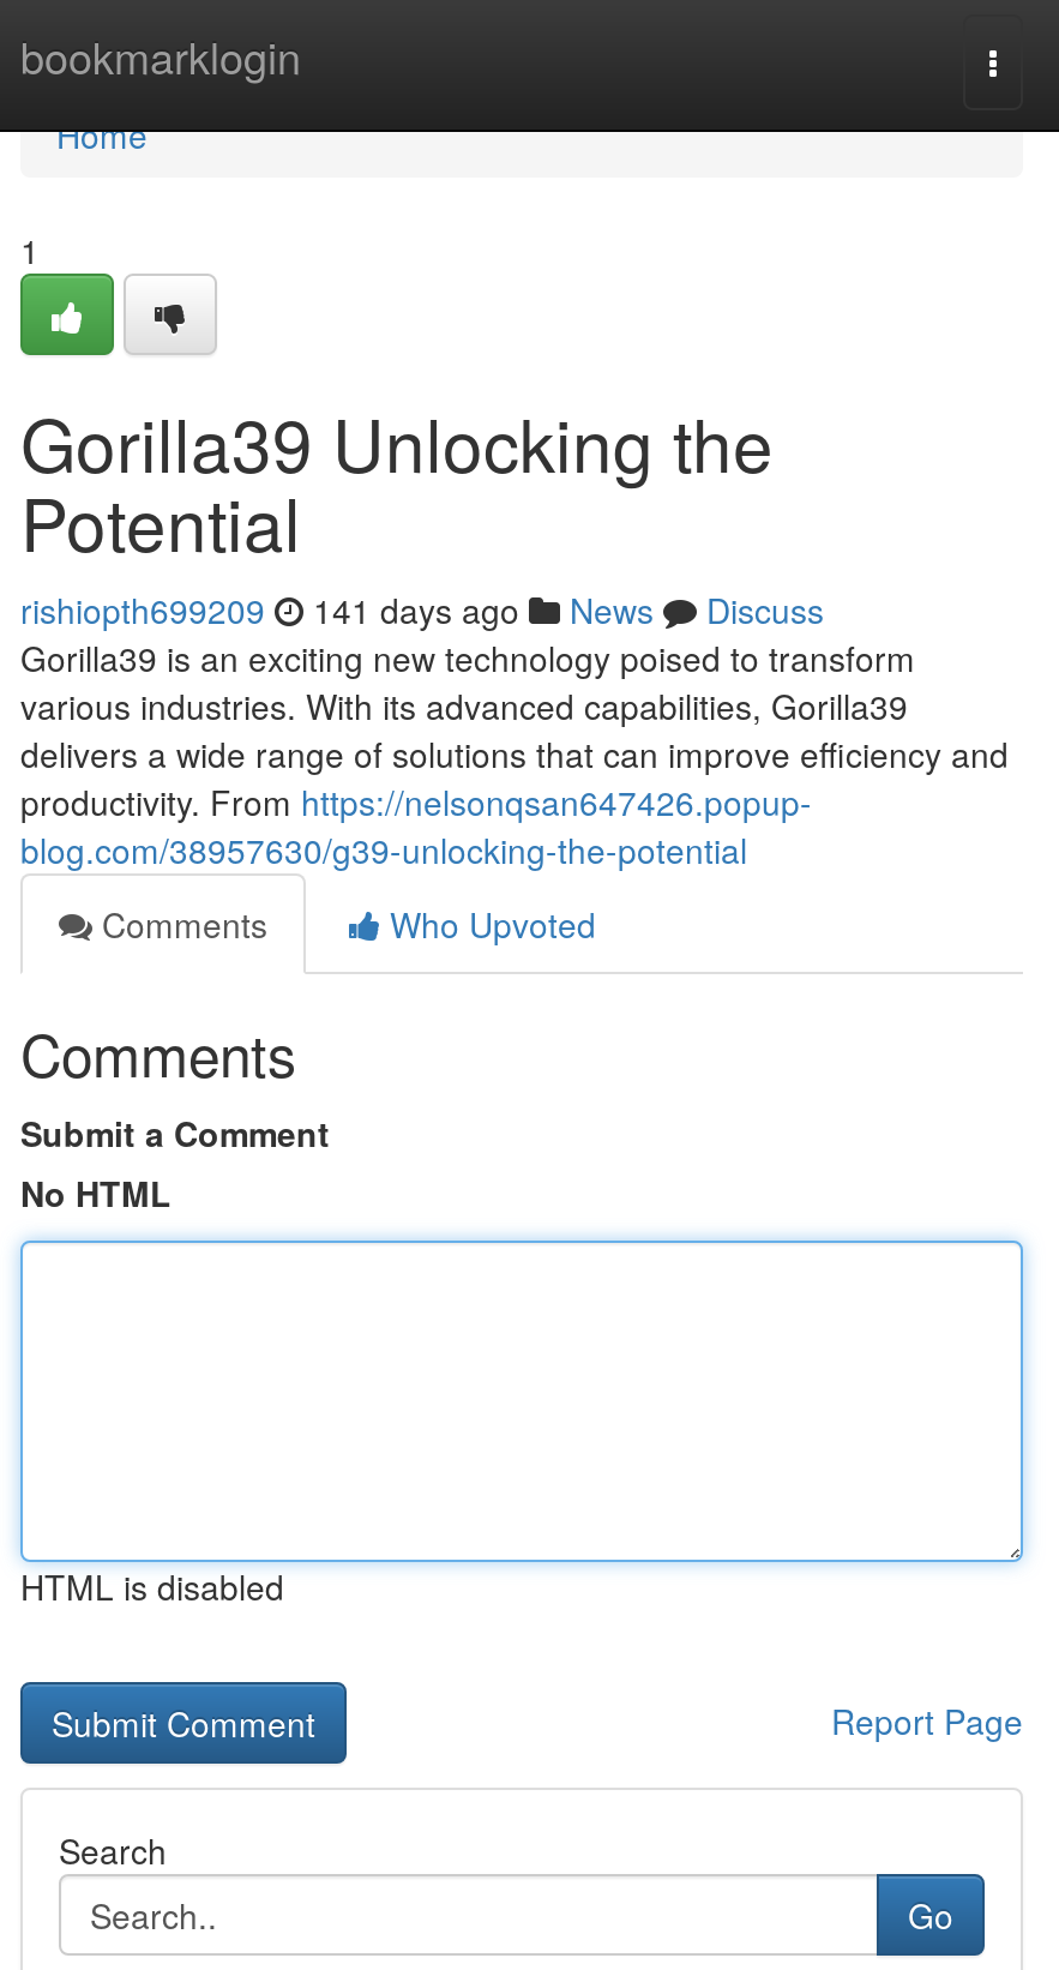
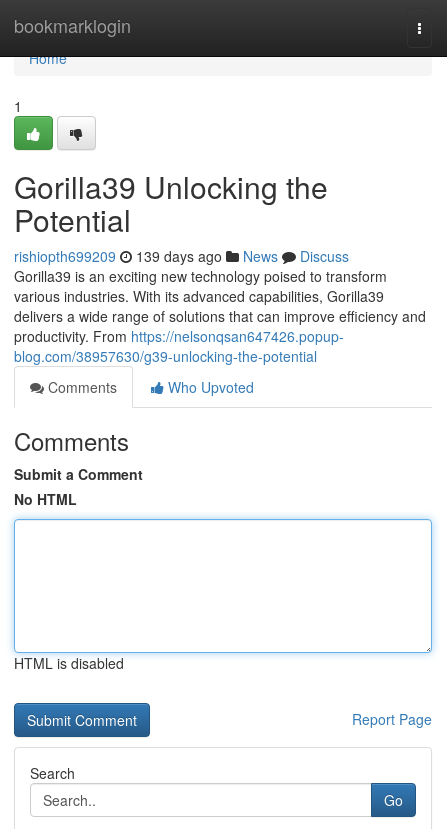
[20,585,824,633] rishiopth699209 141 days ago News Discuss -> [14,246,349,266] rishiopth699209 139 days ago News Discuss

